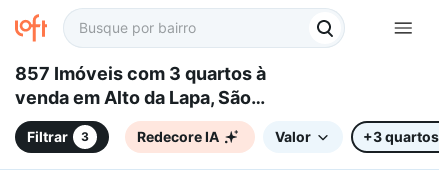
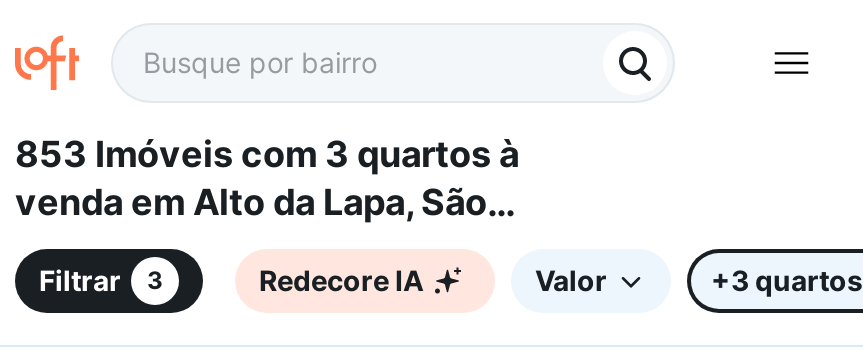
[15,63,256,84] 857 Imóveis com 3 quartos à -> [15,134,499,176] 853 Imóveis com 3 quartos à

